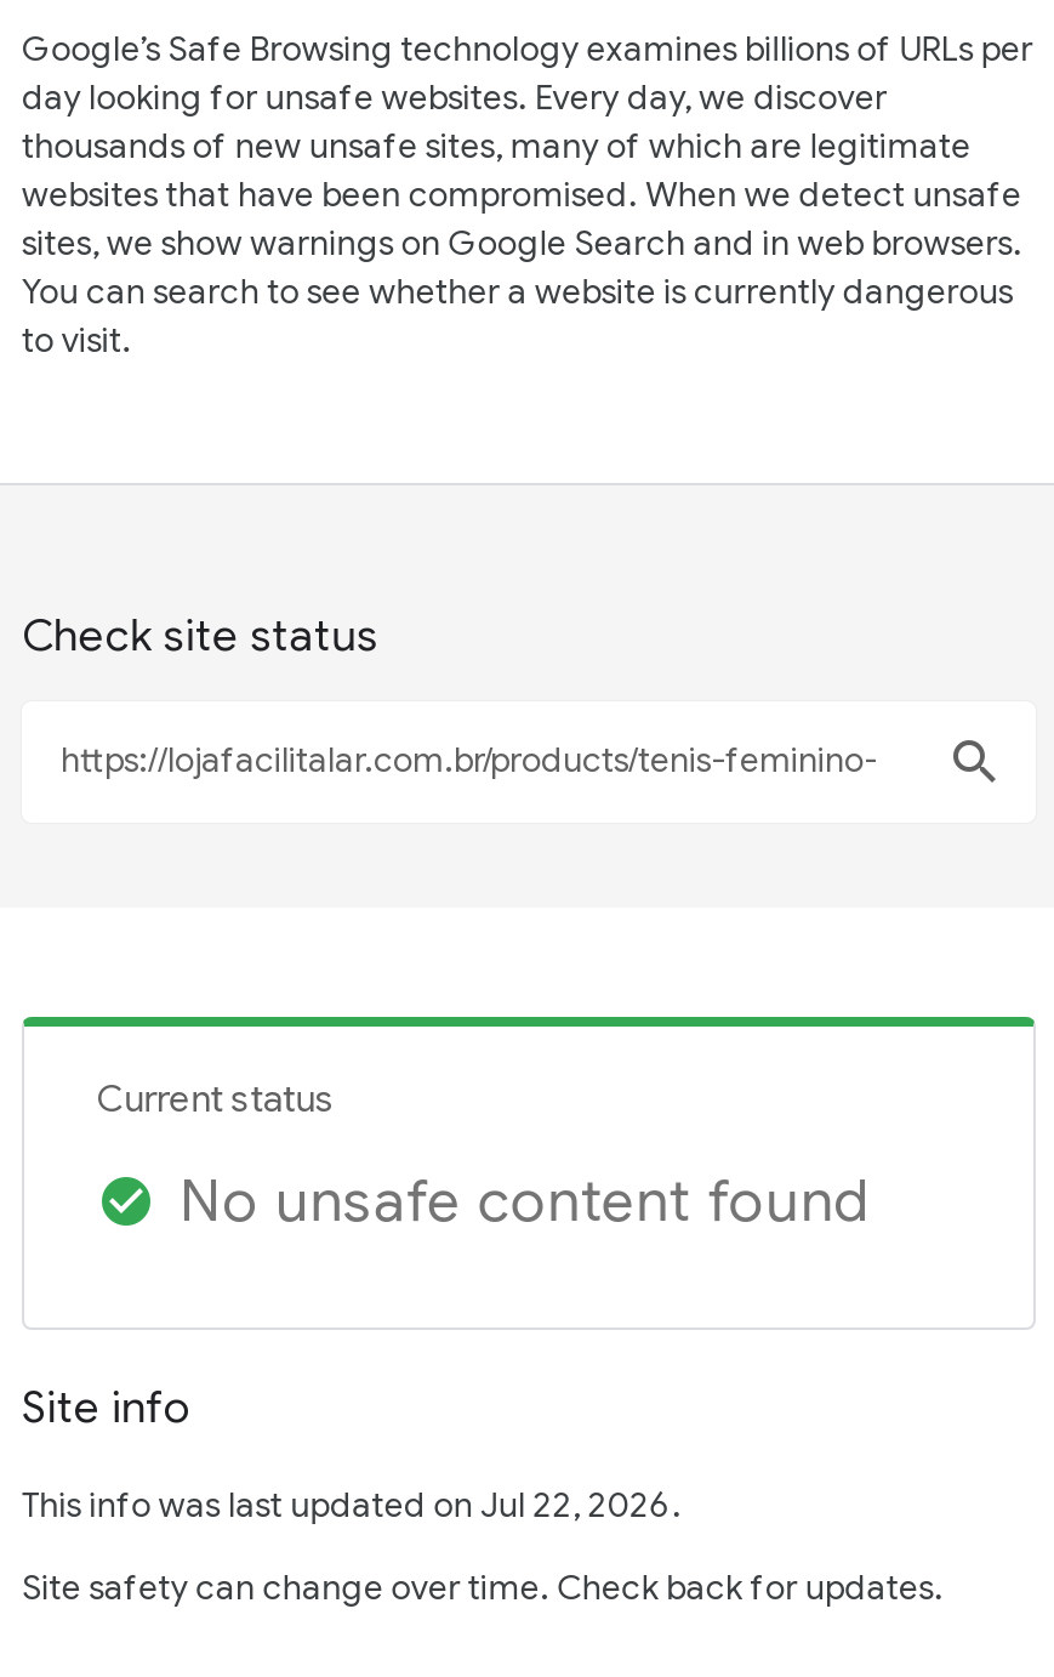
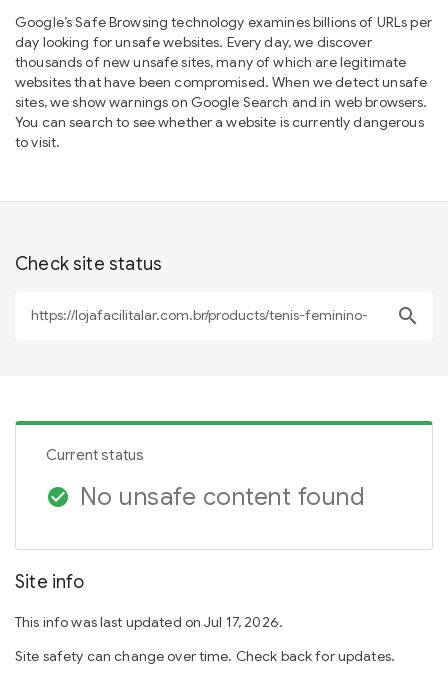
[22,1483,682,1526] This info was last updated on Jul 22, 2026. -> [15,613,283,631] This info was last updated on Jul 17, 2026.

